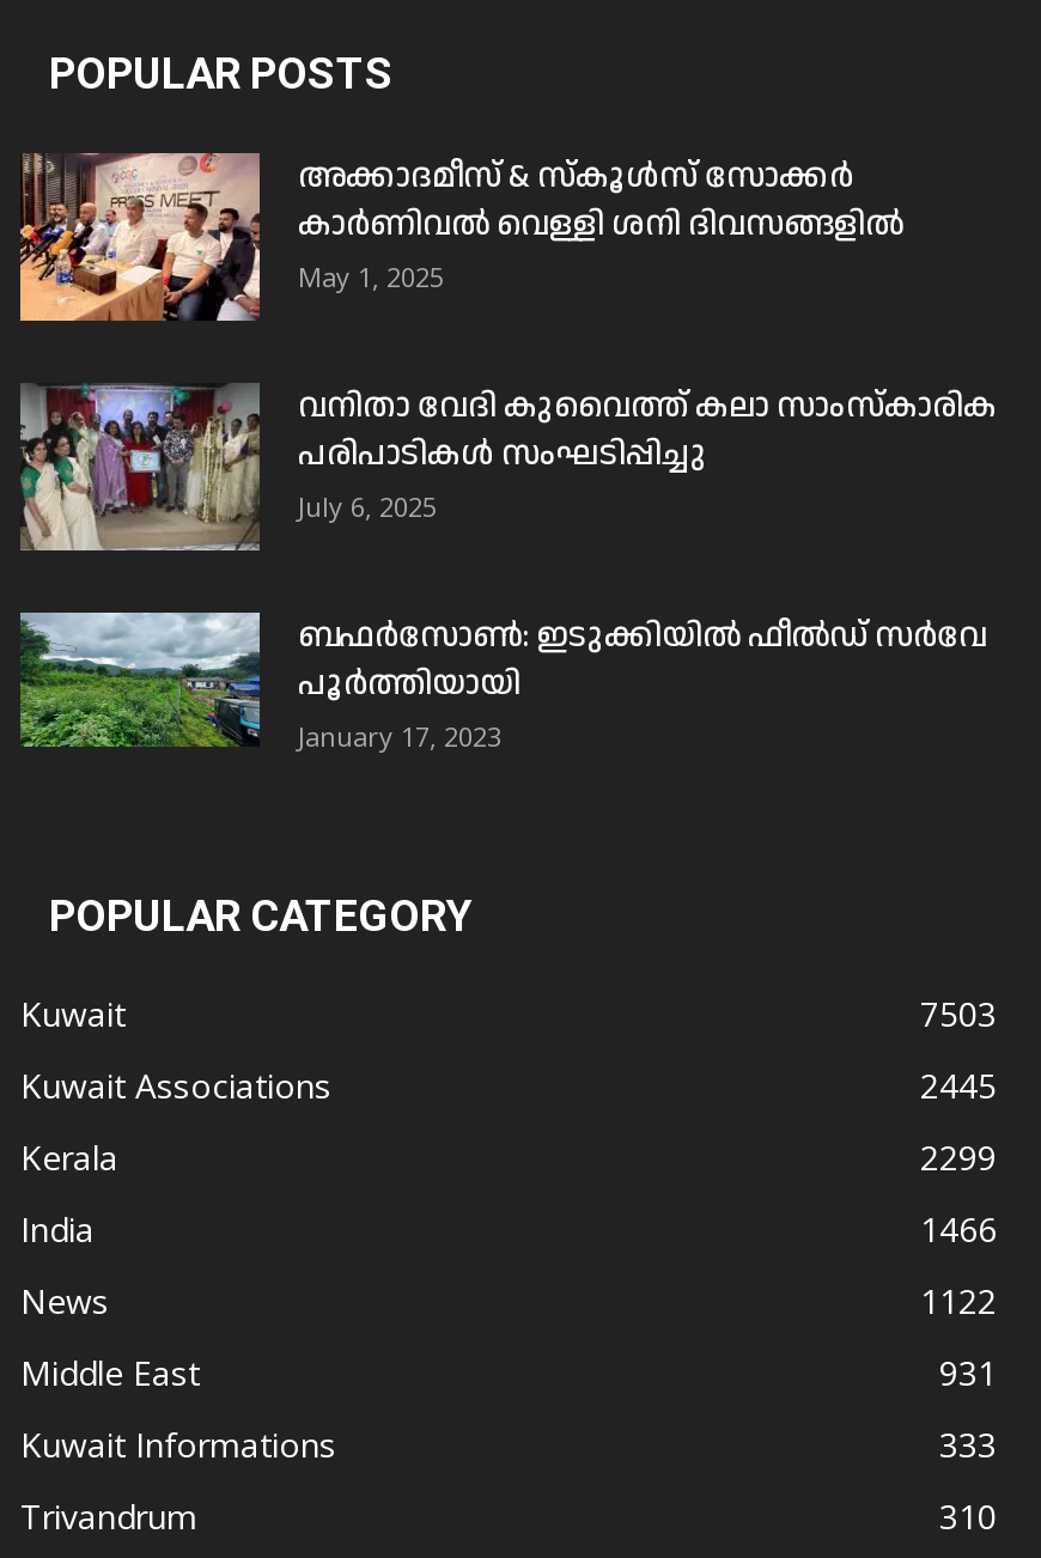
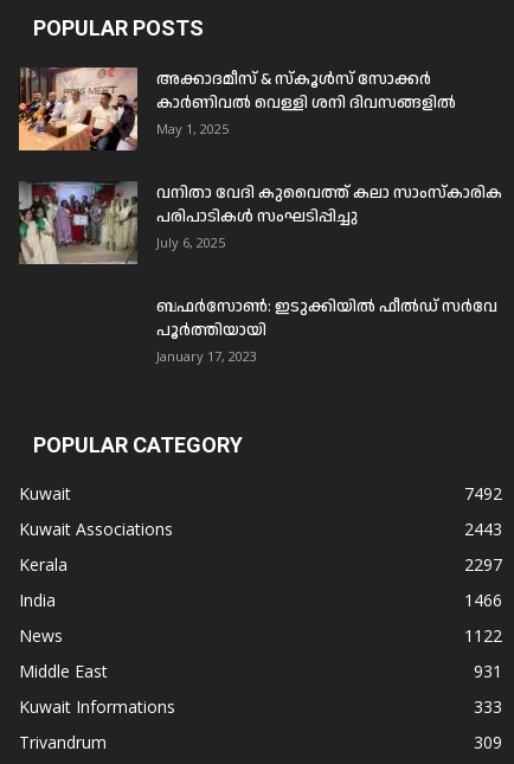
[18,610,262,749] [image] -> none
[920,991,997,1036] 7503 -> [464,482,502,504] 7492
[920,1062,997,1108] 2445 -> [464,518,502,540] 2443
[920,1134,997,1180] 2299 -> [464,553,502,576] 2297
[939,1493,997,1539] 310 -> [474,731,502,753] 309

